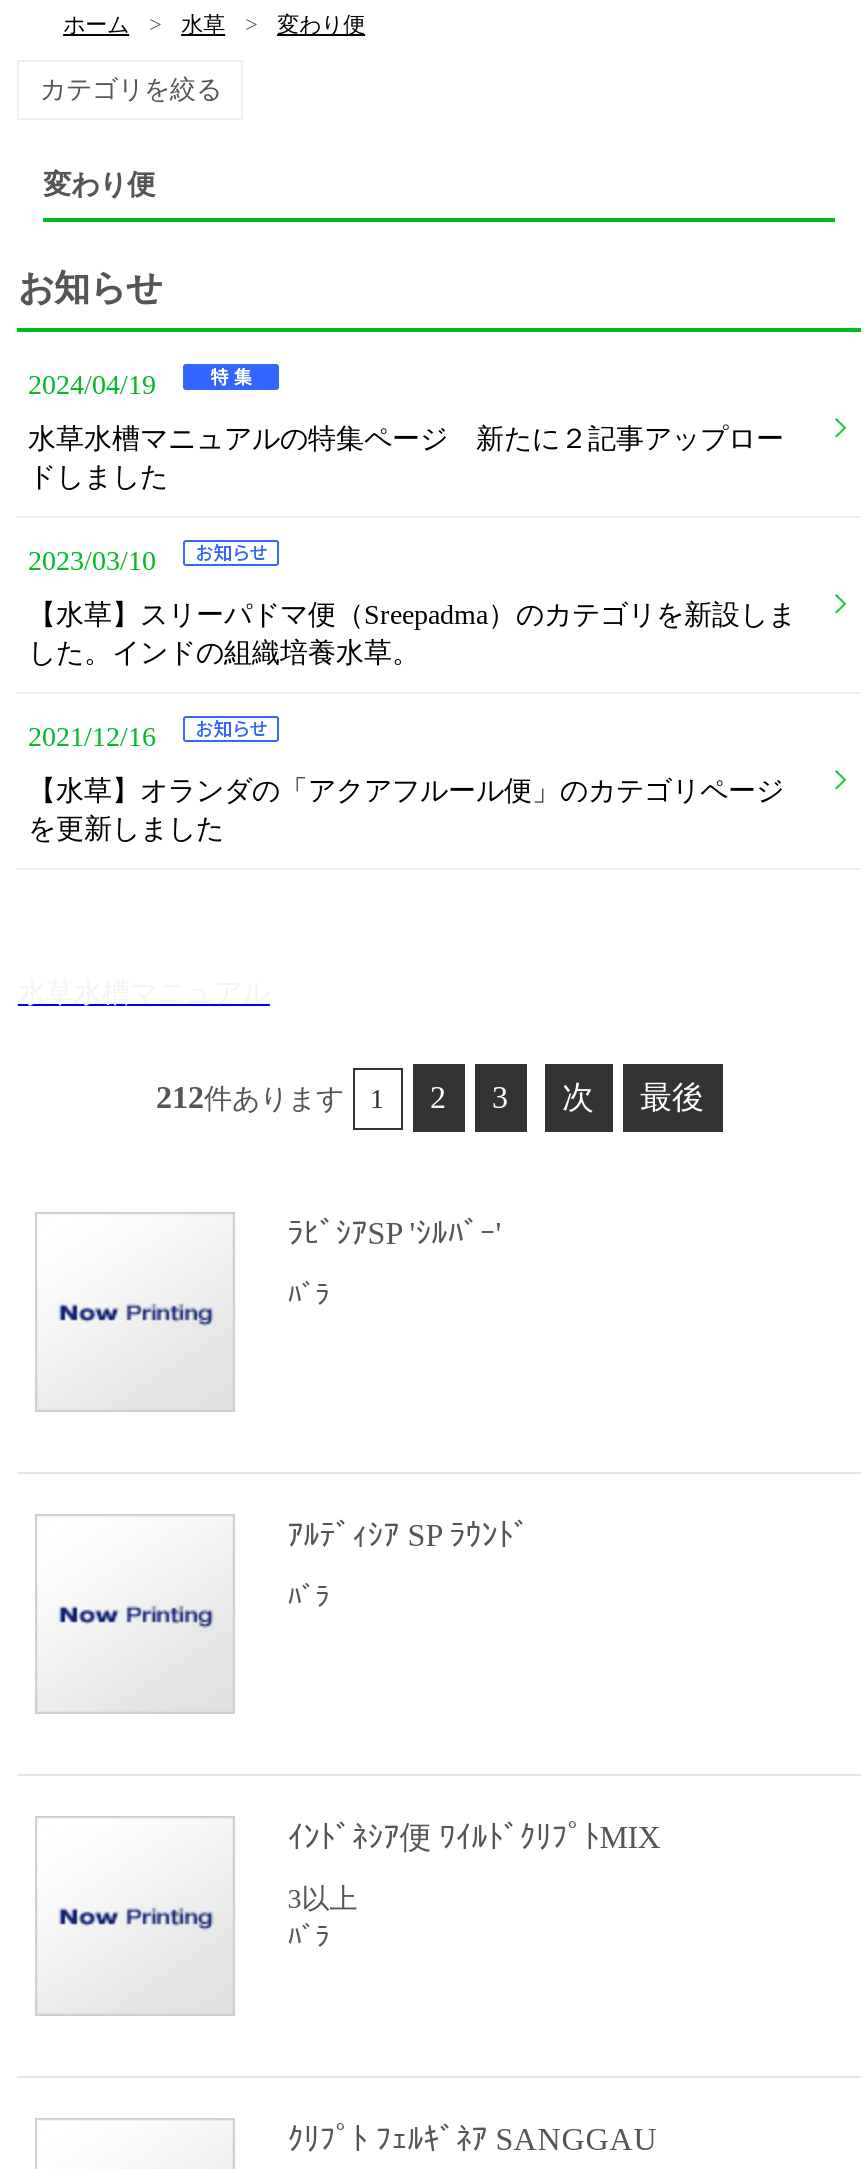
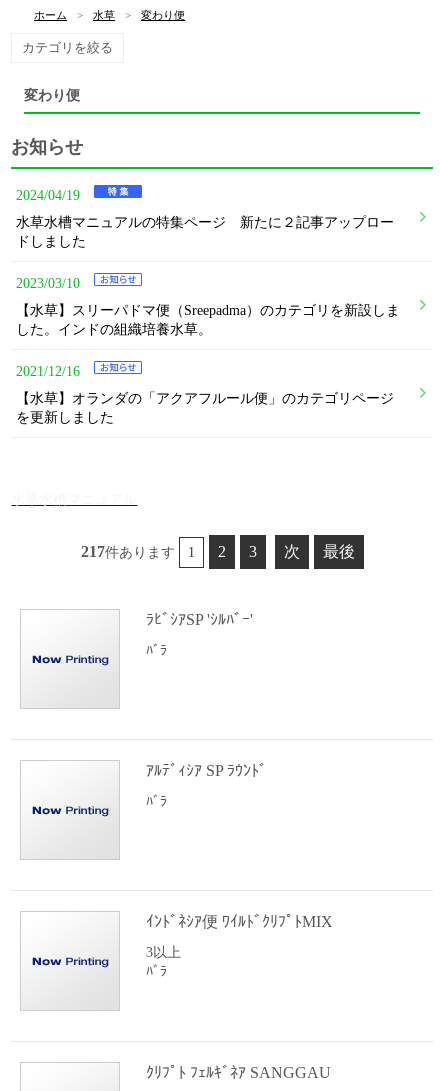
[156,1081,704,1115] 212件あります 1 2 3 次 最後 -> [80,543,354,560] 217件あります 1 2 3 次 最後

